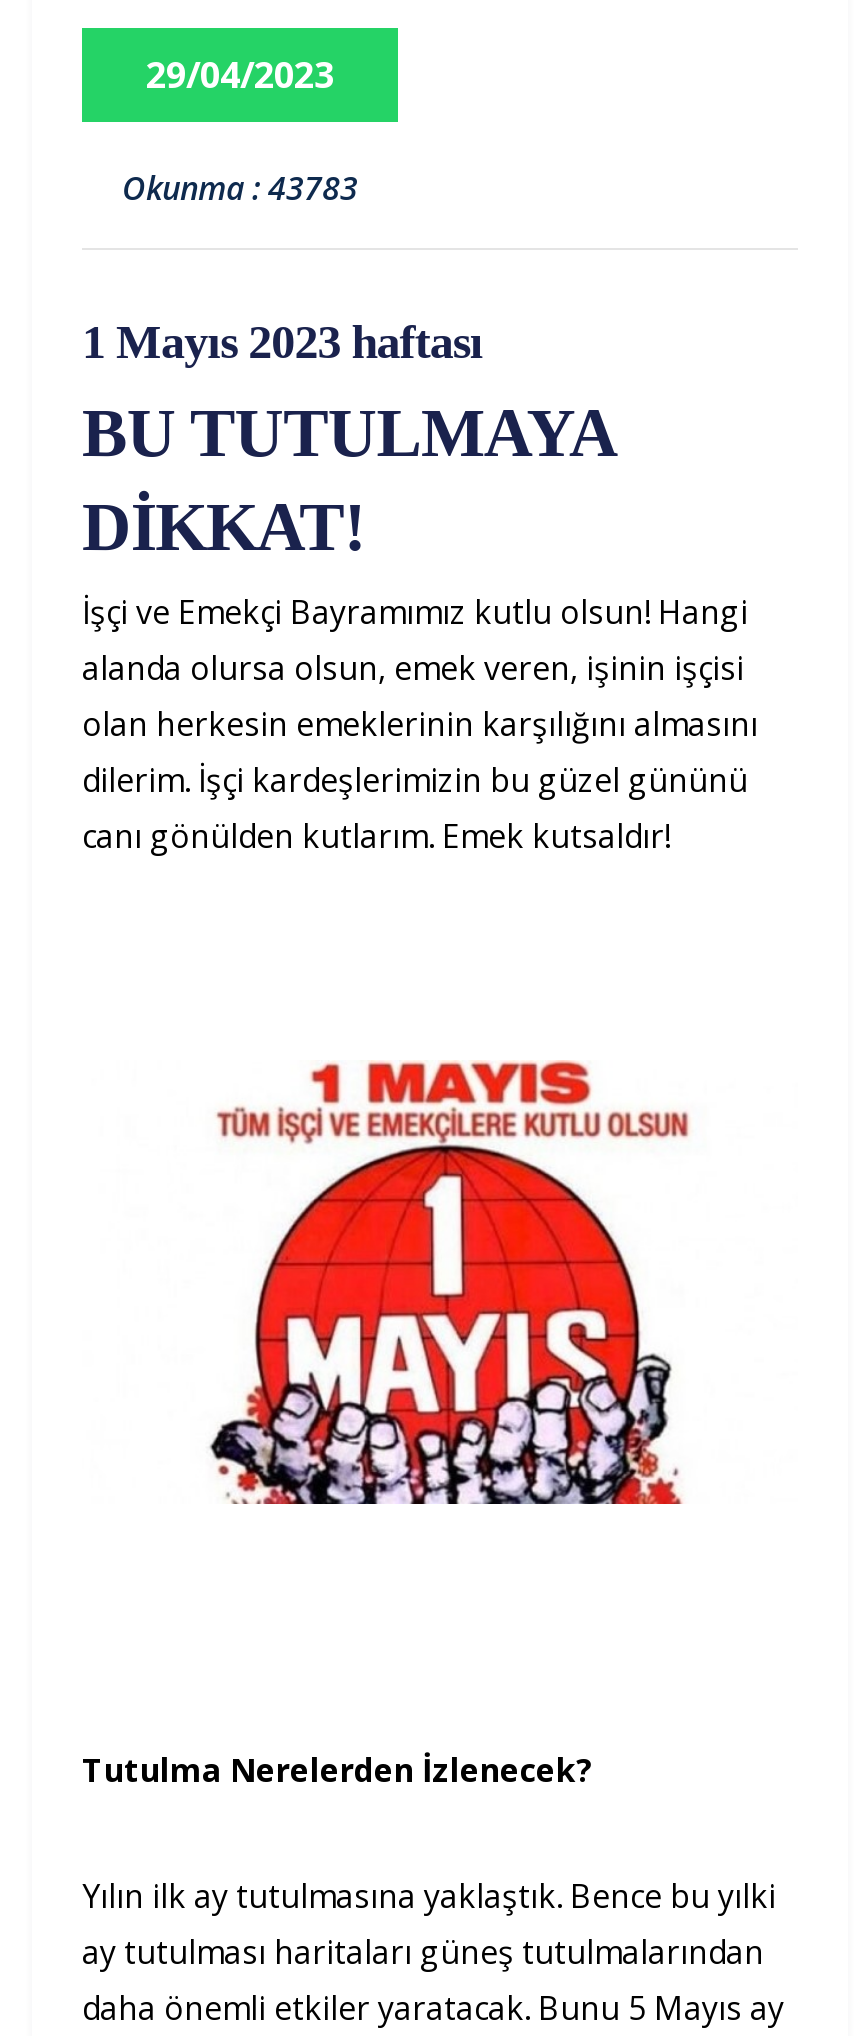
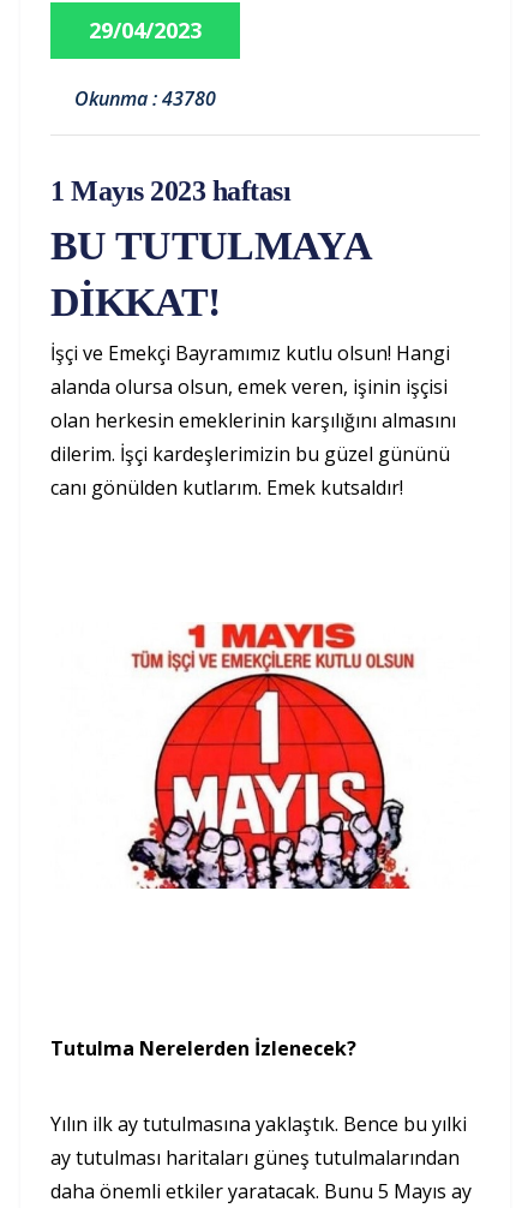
[122,167,358,211] Okunma : 43783 -> [74,86,216,112] Okunma : 43780

